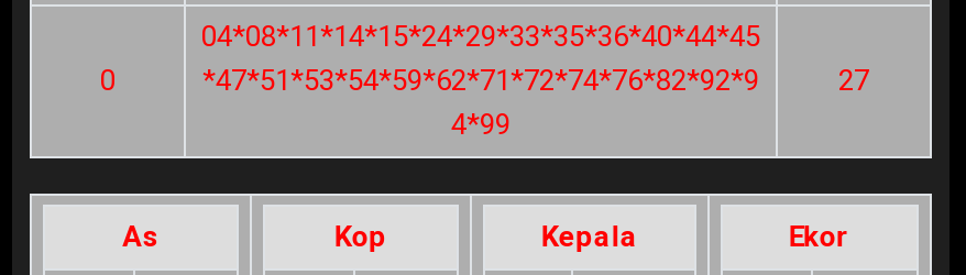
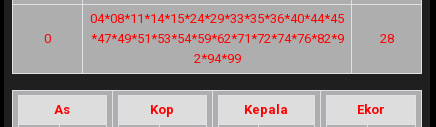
[202,63,759,96] *47*51*53*54*59*62*71*72*74*76*82*92*9 -> [90,31,343,46] *47*49*51*53*54*59*62*71*72*74*76*82*9
[838,63,869,96] 27 -> [379,31,393,46] 28
[451,107,511,140] 4*99 -> [193,51,240,66] 2*94*99

